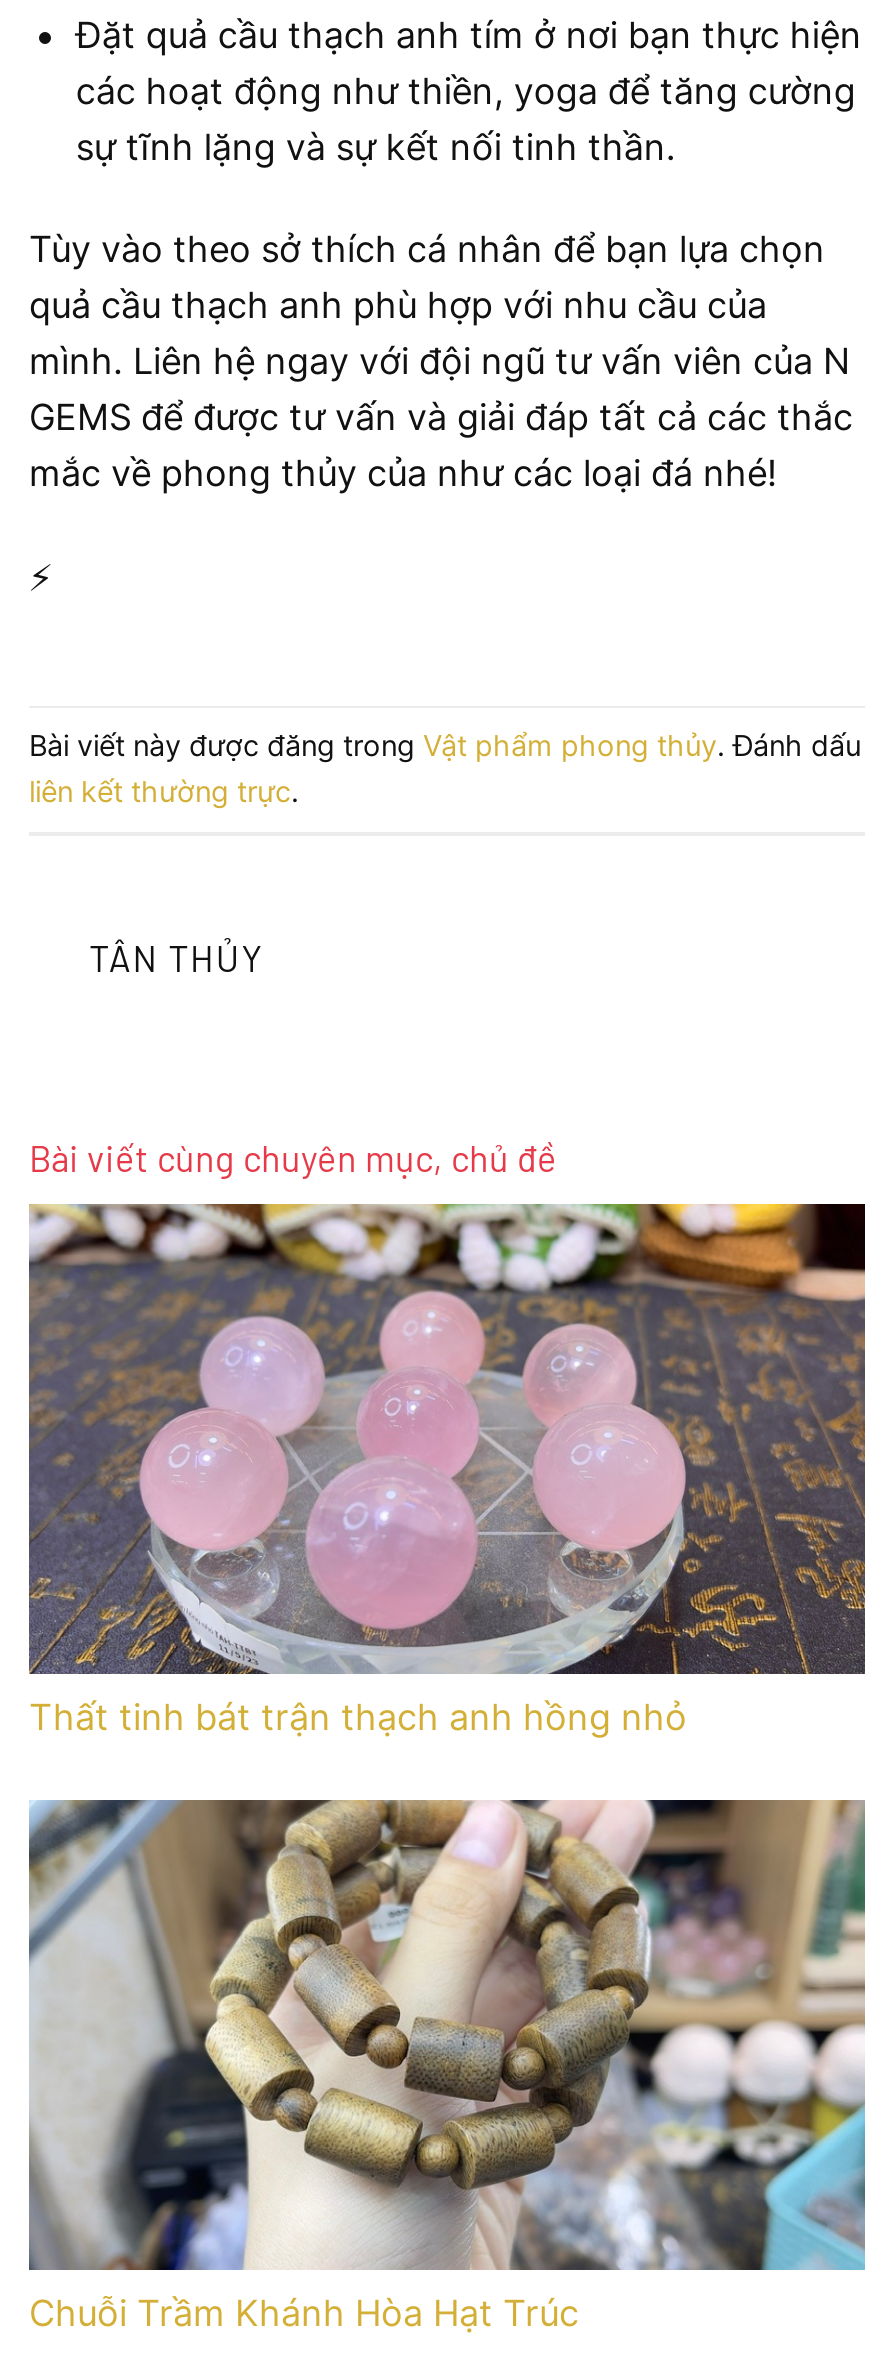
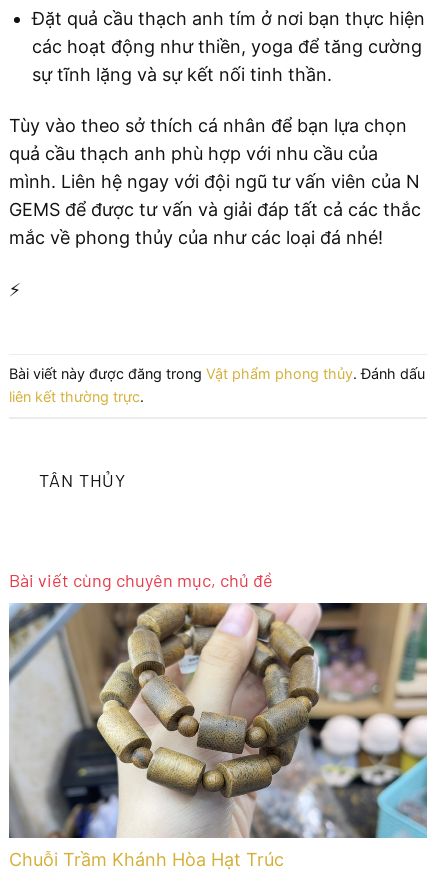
[29,1202,867,1738] [image] | Thất tinh bát trận thạch anh hồng nhỏ -> none

